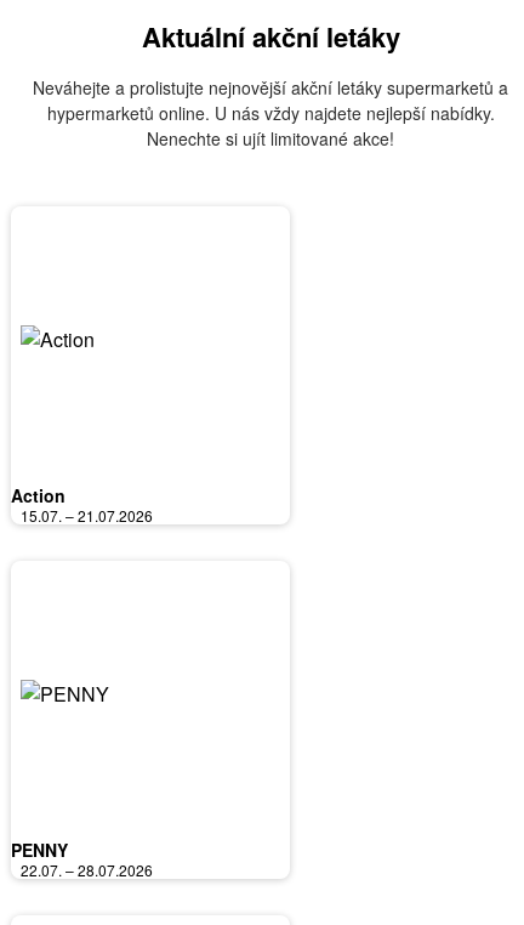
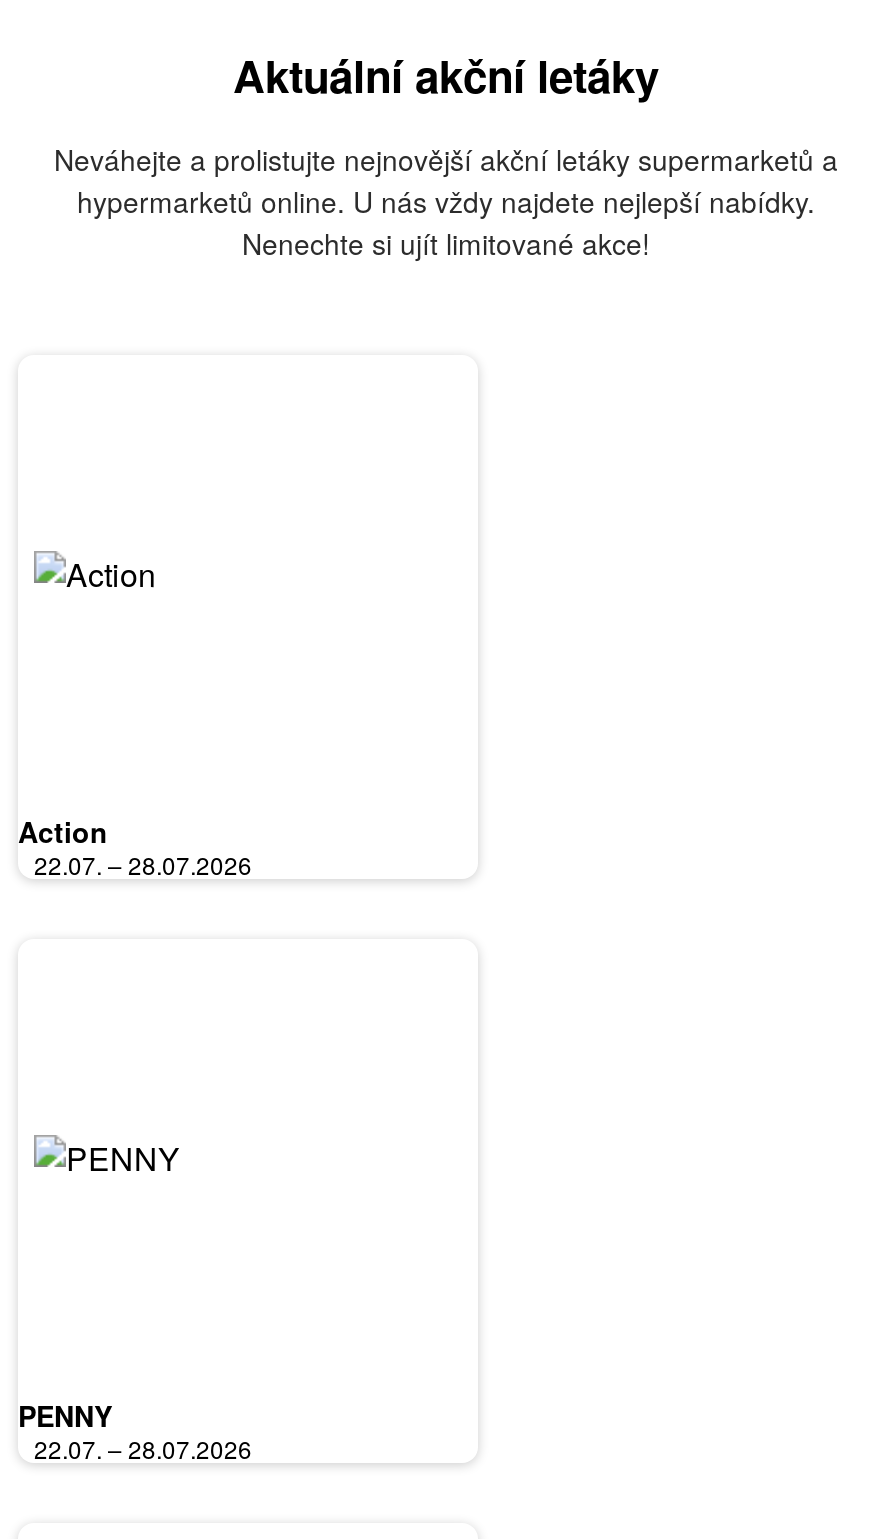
[21,505,153,525] 15.07. – 21.07.2026 -> [34,847,252,881] 22.07. – 28.07.2026

